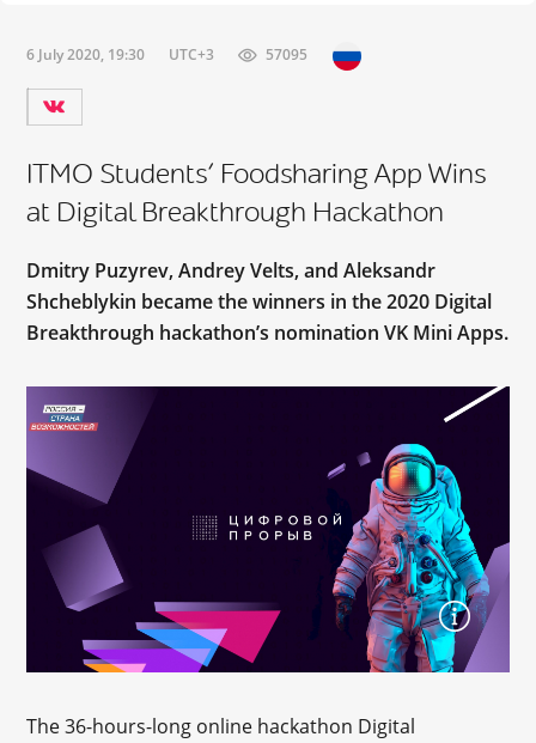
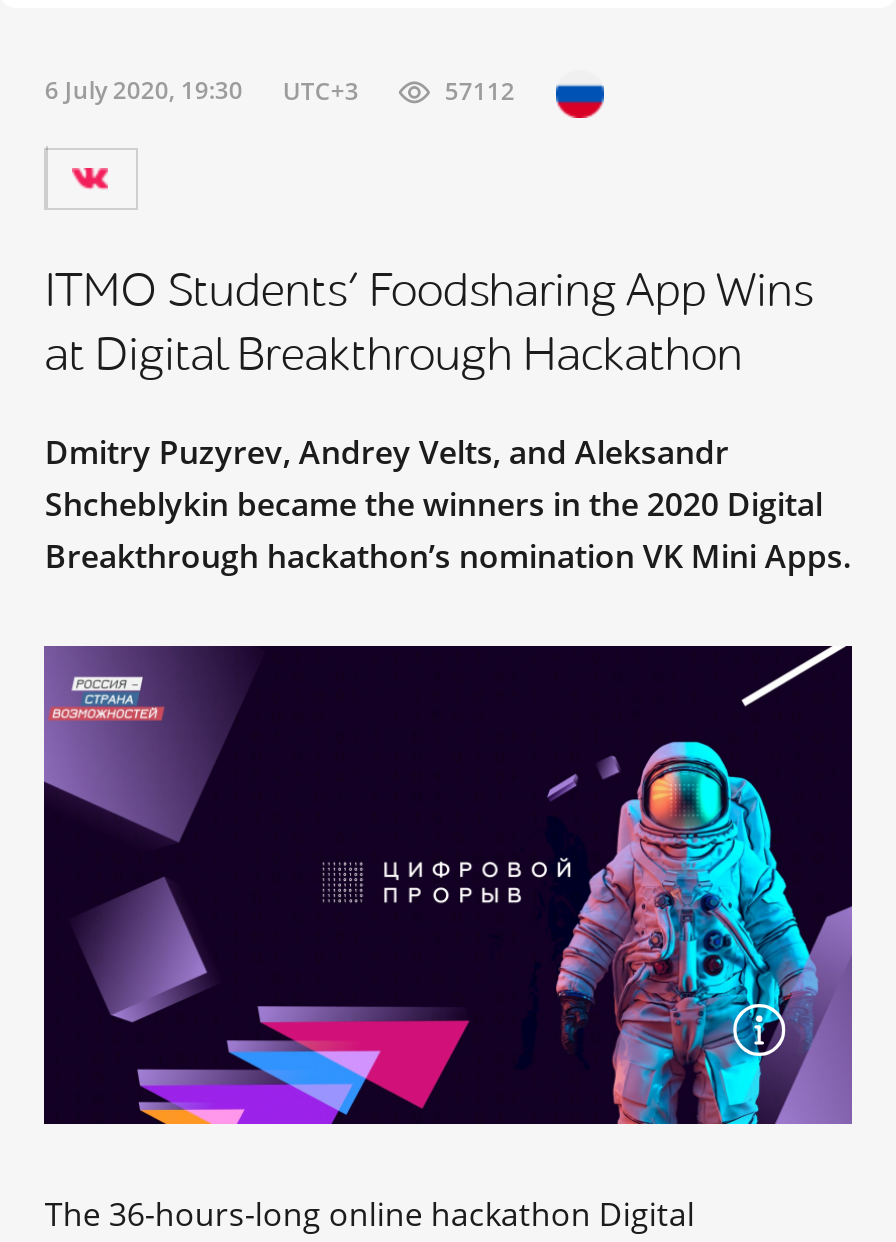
[266,44,308,64] 57095 -> [445,73,515,107] 57112

